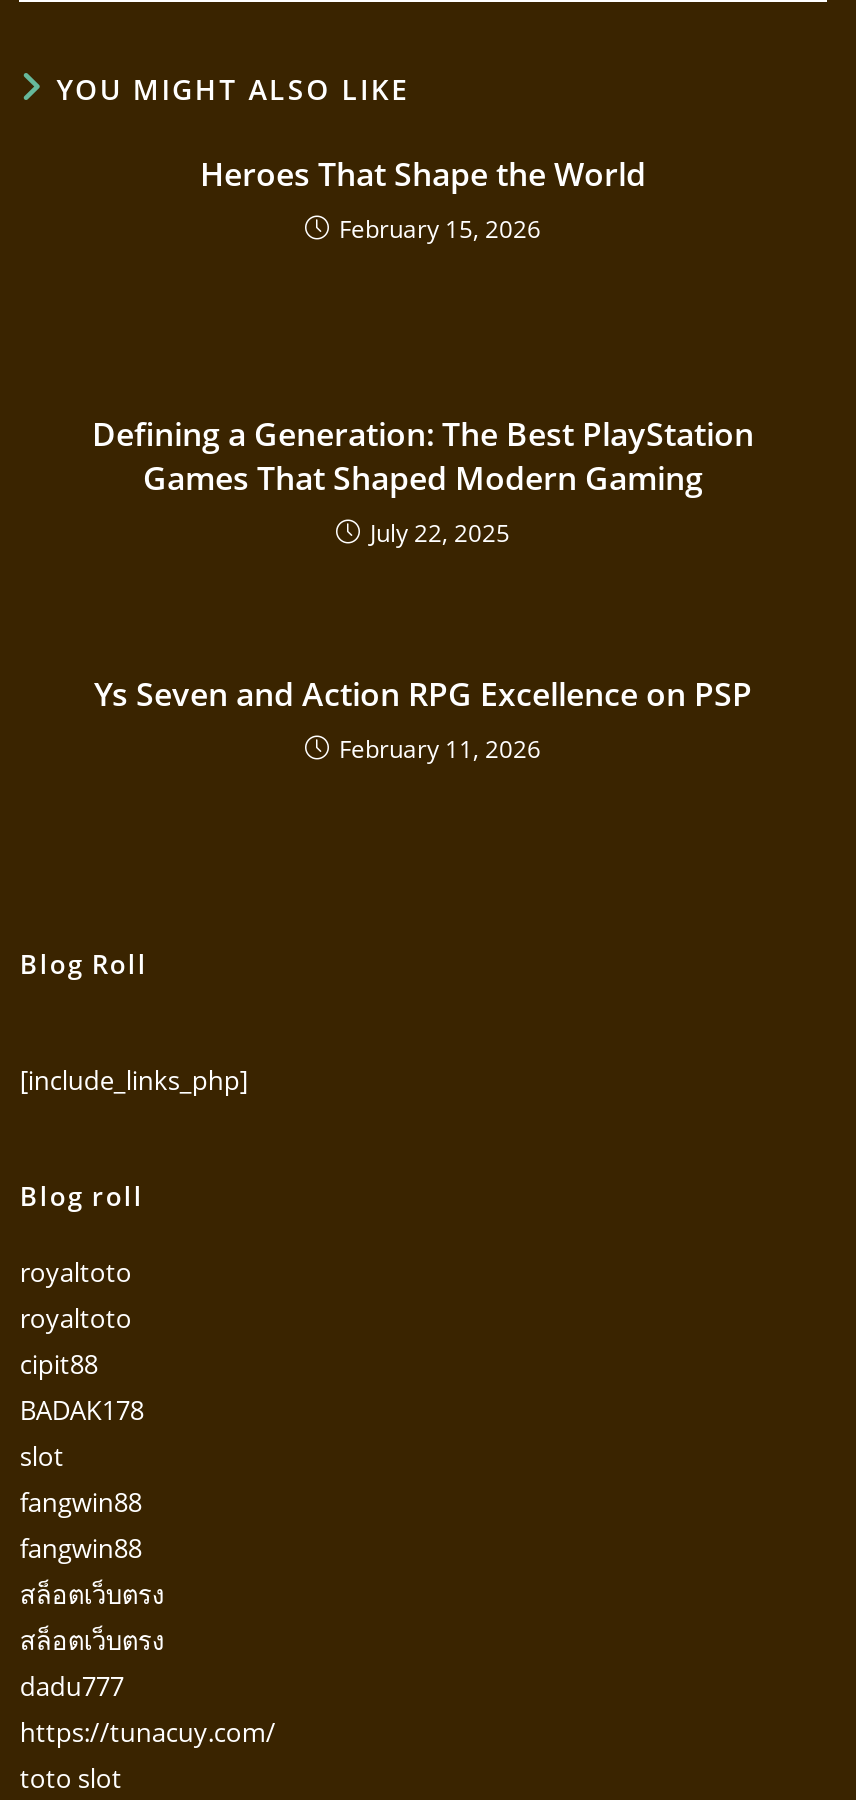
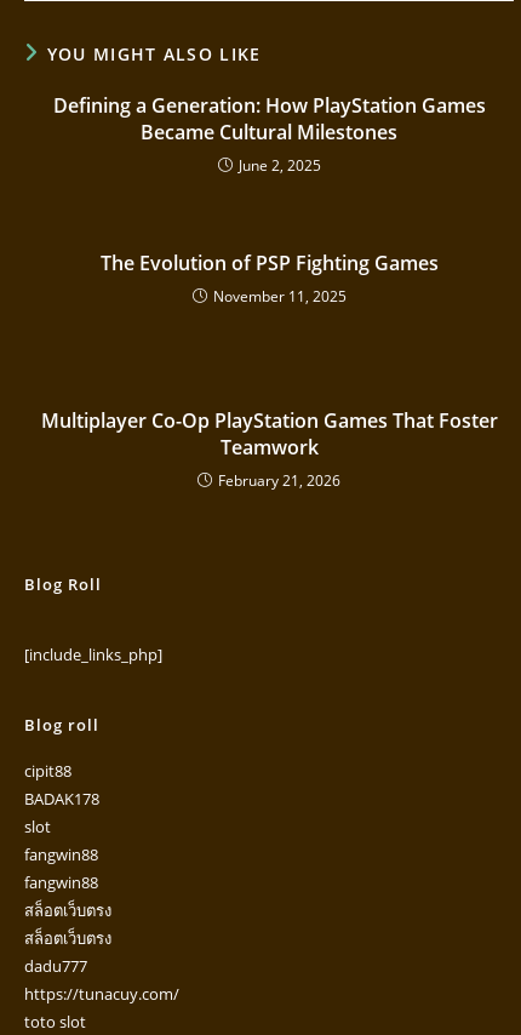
[200,151,646,245] Heroes That Shape the World | February 15, 2026 -> [53,92,485,175] Defining a Generation: How PlayStation Games | Became Cultural Milestones | June 2, 2025
[92,411,754,549] Defining a Generation: The Best PlayStation | Games That Shaped Modern Gaming | July 22, 2025 -> [100,249,438,306] The Evolution of PSP Fighting Games | November 11, 2025
[94,671,752,765] Ys Seven and Action RPG Excellence on PSP | February 11, 2026 -> [41,407,497,490] Multiplayer Co-Op PlayStation Games That Foster | Teamwork | February 21, 2026
[20,1253,132,1335] royaltoto | royaltoto -> none

